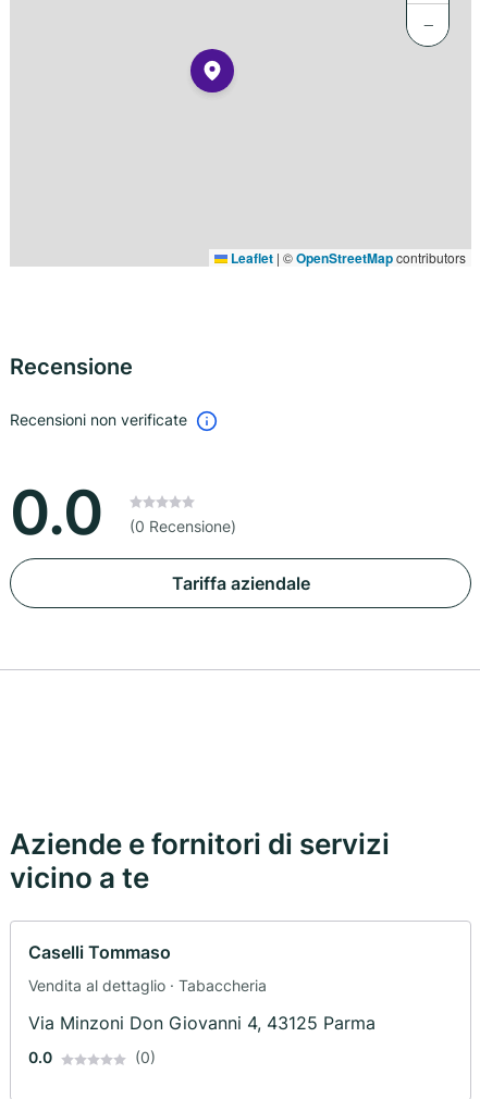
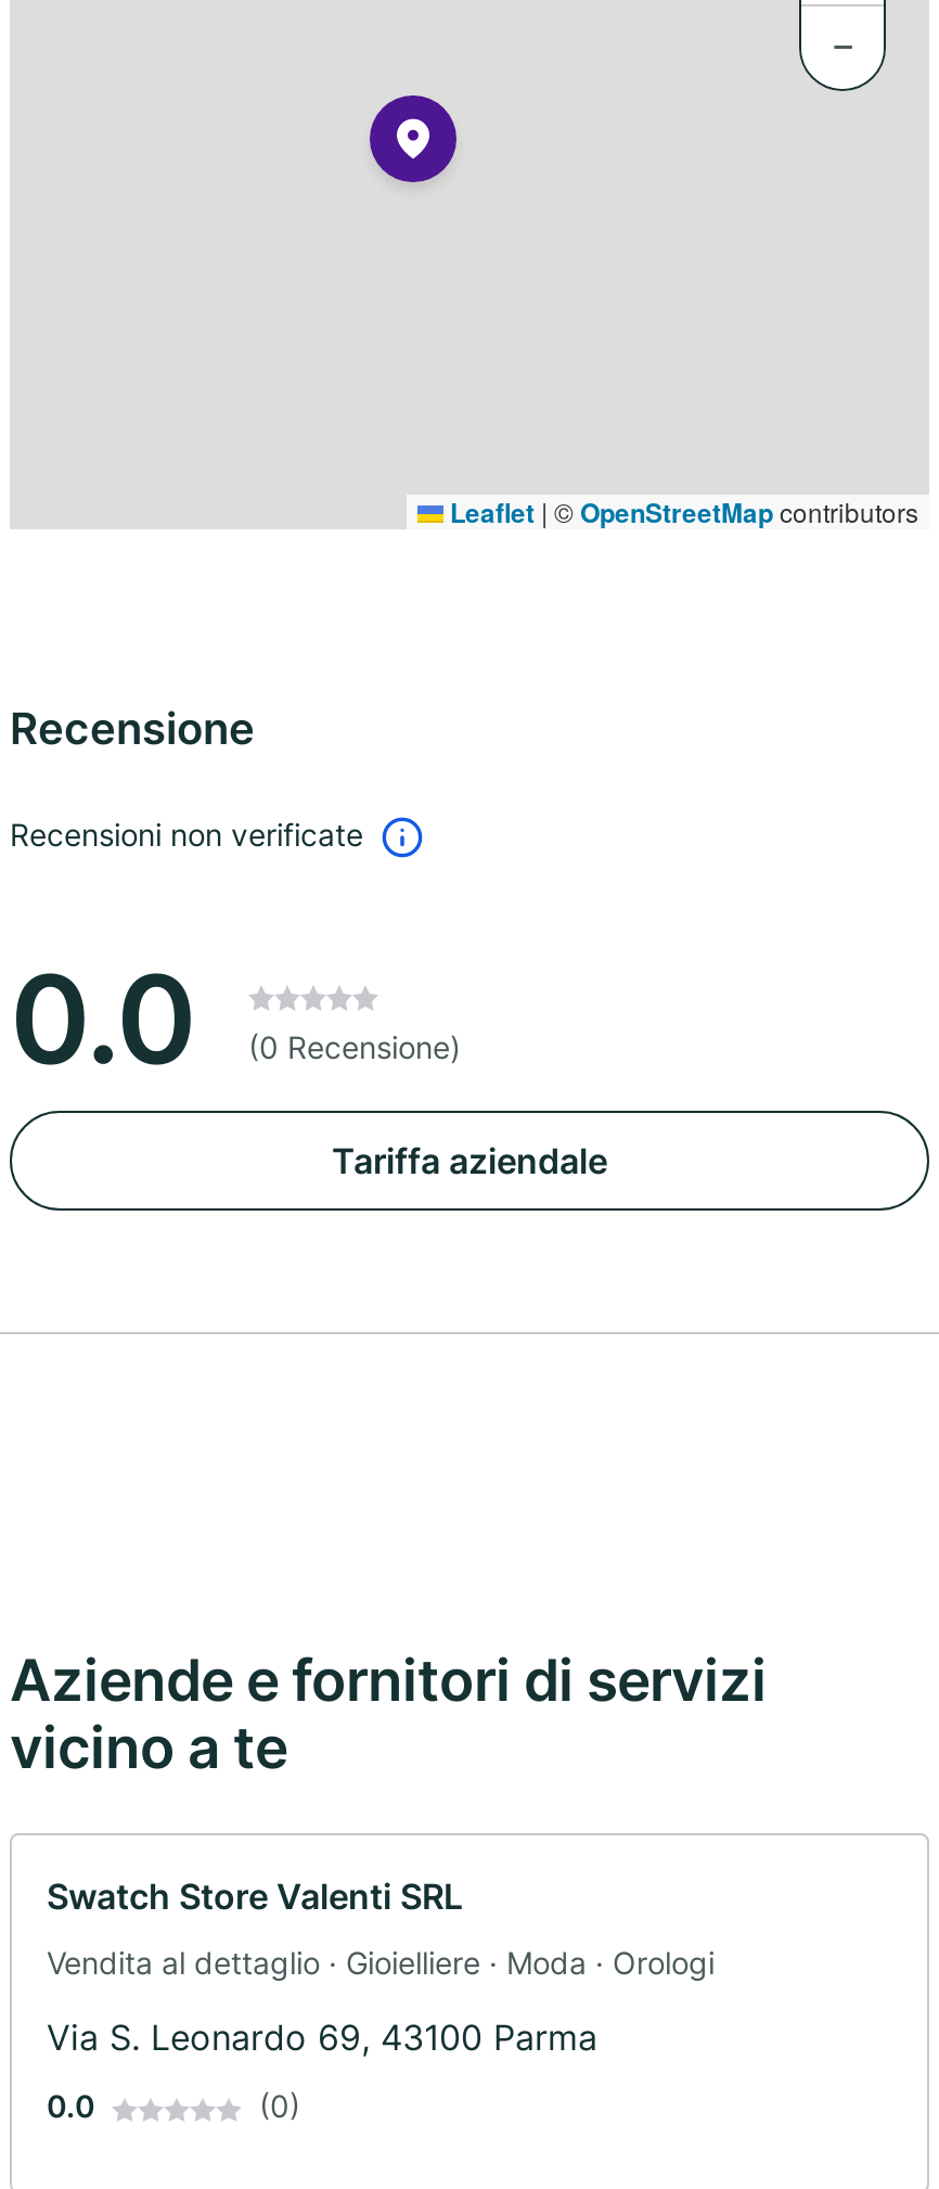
[28,942,171,963] Caselli Tommaso -> [47,1875,463,1919] Swatch Store Valenti SRL
[28,976,267,995] Vendita al dettaglio · Tabaccheria -> [47,1945,715,1982] Vendita al dettaglio · Gioielliere · Moda · Orologi
[28,1012,376,1034] Via Minzoni Don Giovanni 4, 43125 Parma -> [47,2016,597,2060] Via S. Leonardo 69, 43100 Parma

